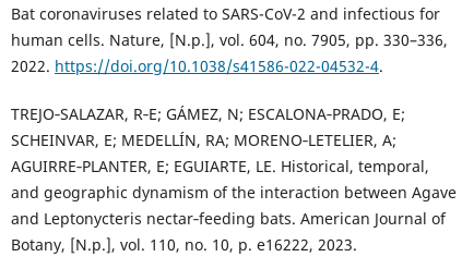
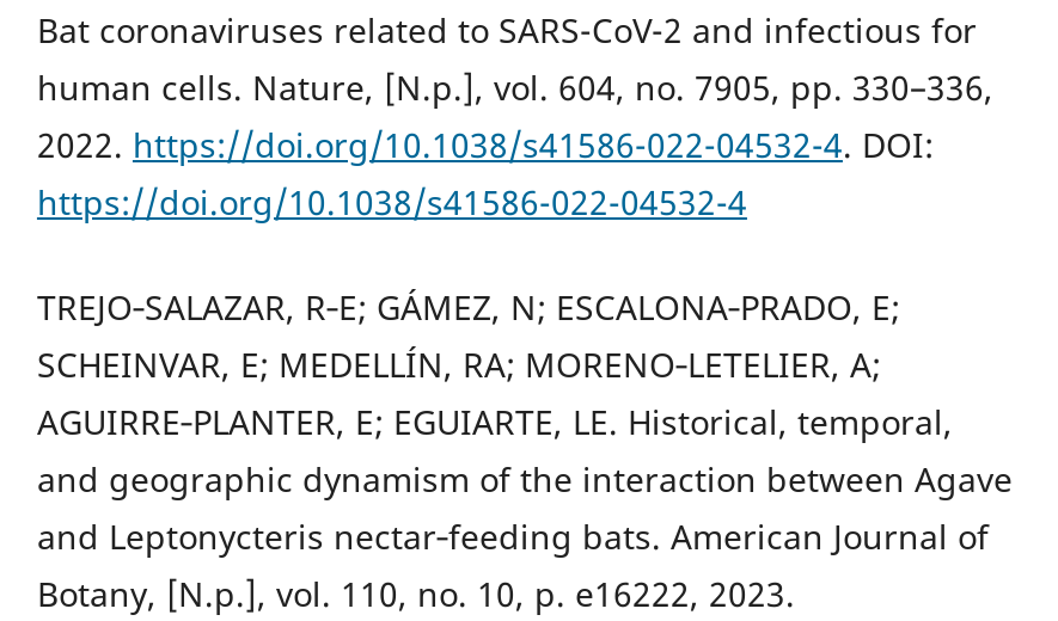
[11,55,383,76] 2022. https://doi.org/10.1038/s41586-022-04532-4. -> [37,122,934,224] 2022. https://doi.org/10.1038/s41586-022-04532-4. DOI: | https://doi.org/10.1038/s41586-022-04532-4

